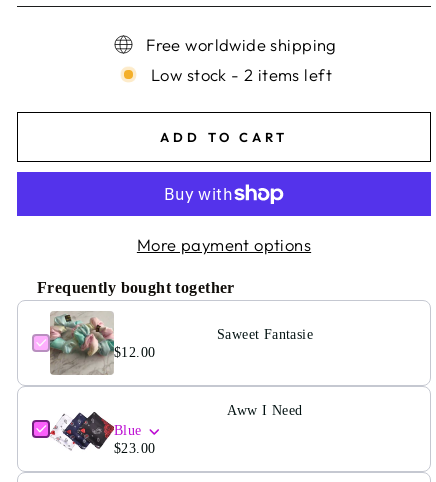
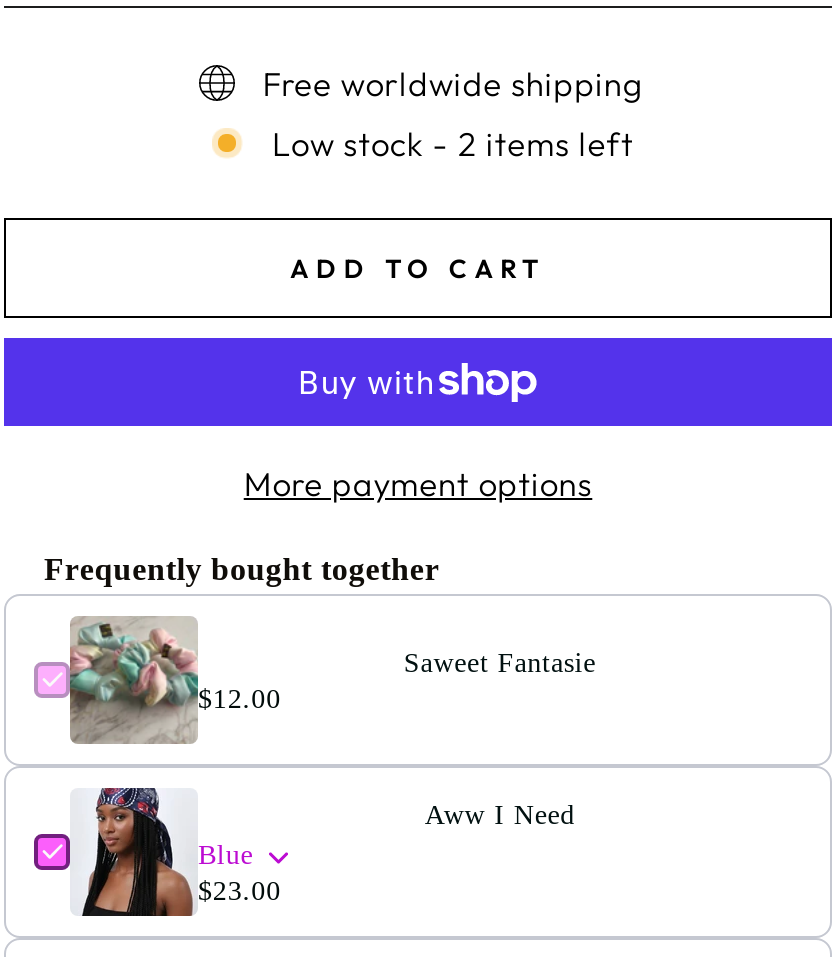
[49,397,112,461] [image] -> [70,786,196,918] [image]

